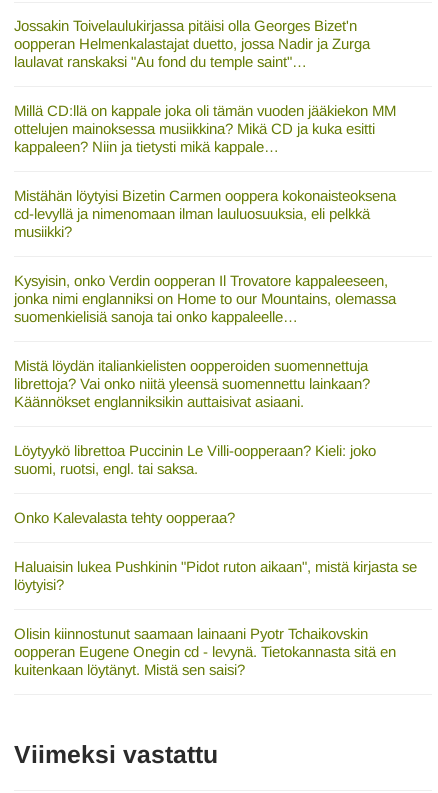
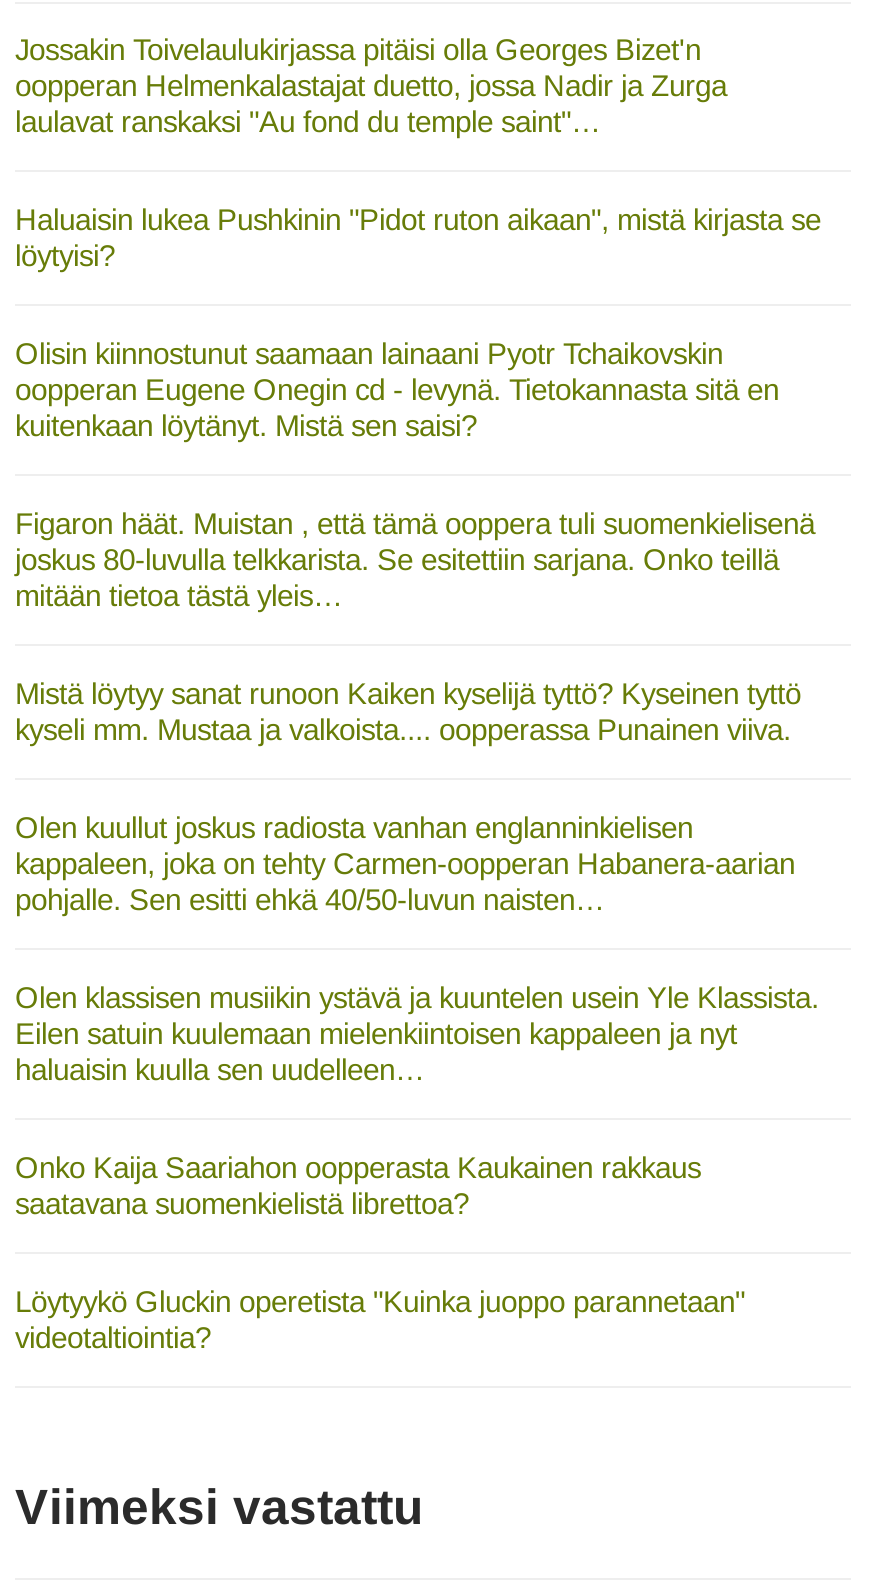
[14,102,396,526] Millä CD:llä on kappale joka oli tämän vuoden jääkiekon MM | ottelujen mainoksessa musiikkina? Mikä CD ja kuka esitti | kappaleen? Niin ja tietysti mikä kappale… | Mistähän löytyisi Bizetin Carmen ooppera kokonaisteoksena | cd-levyllä ja nimenomaan ilman lauluosuuksia, eli pelkkä | musiikki? | Kysyisin, onko Verdin oopperan Il Trovatore kappaleeseen, | jonka nimi englanniksi on Home to our Mountains, olemassa | suomenkielisiä sanoja tai onko kappaleelle… | Mistä löydän italiankielisten oopperoiden suomennettuja | librettoja? Vai onko niitä yleensä suomennettu lainkaan? | Käännökset englanniksikin auttaisivat asiaani. | Löytyykö librettoa Puccinin Le Villi-oopperaan? Kieli: joko | suomi, ruotsi, engl. tai saksa. | Onko Kalevalasta tehty oopperaa? -> none
moved [14,558,417,678] -> [15,203,821,443]: Haluaisin lukea Pushkinin "Pidot ruton aikaan", mistä kirjasta se | löytyisi? | Olisin kiinnostunut saamaan lainaani Pyotr Tchaikovskin | oopperan Eugene Onegin cd - levynä. Tietokannasta sitä en | kuitenkaan löytänyt. Mistä sen saisi?
none -> [15,507,819,1354] Figaron häät. Muistan , että tämä ooppera tuli suomenkielisenä | joskus 80-luvulla telkkarista. Se esitettiin sarjana. Onko teillä | mitään tietoa tästä yleis… | Mistä löytyy sanat runoon Kaiken kyselijä tyttö? Kyseinen tyttö | kyseli mm. Mustaa ja valkoista.... oopperassa Punainen viiva. | Olen kuullut joskus radiosta vanhan englanninkielisen | kappaleen, joka on tehty Carmen-oopperan Habanera-aarian | pohjalle. Sen esitti ehkä 40/50-luvun naisten… | Olen klassisen musiikin ystävä ja kuuntelen usein Yle Klassista. | Eilen satuin kuulemaan mielenkiintoisen kappaleen ja nyt | haluaisin kuulla sen uudelleen… | Onko Kaija Saariahon oopperasta Kaukainen rakkaus | saatavana suomenkielistä librettoa? | Löytyykö Gluckin operetista "Kuinka juoppo parannetaan" | videotaltiointia?

